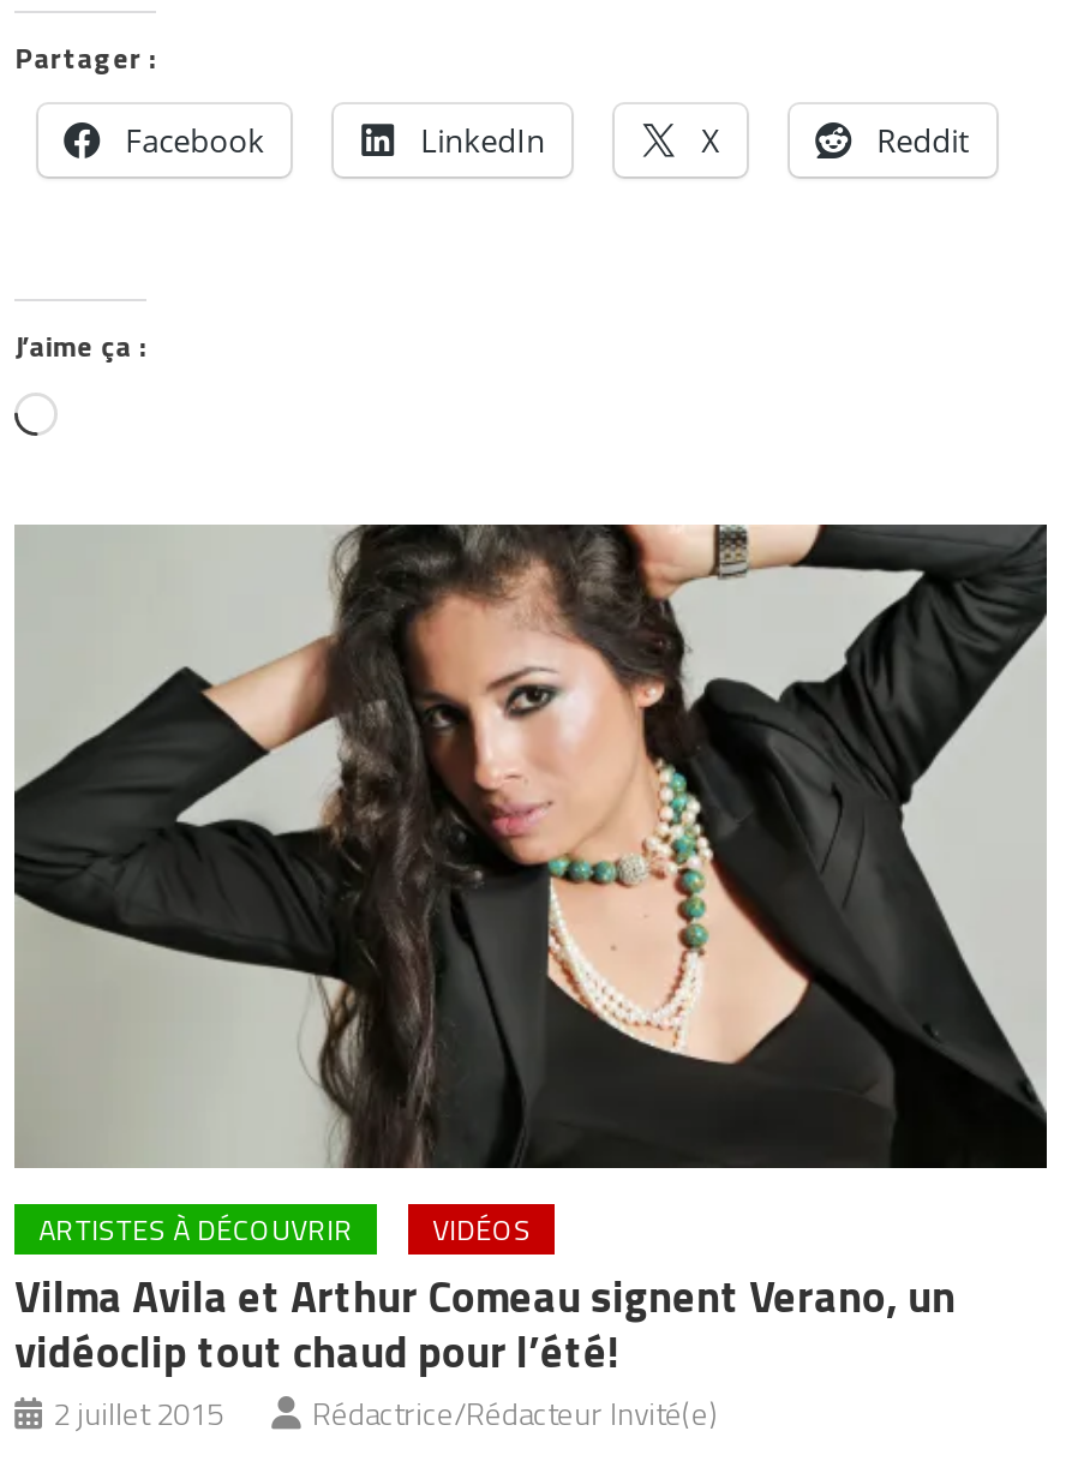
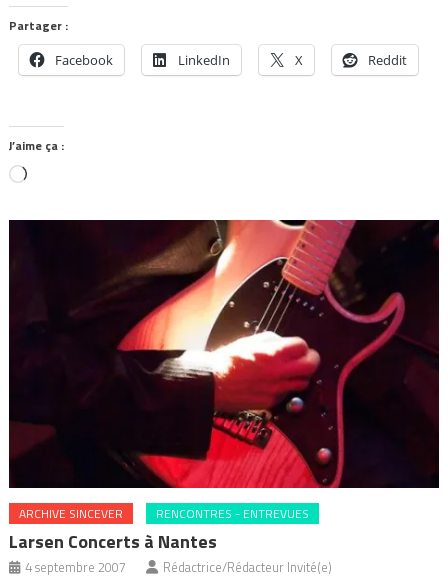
[14,522,1047,1438] [image] | ARTISTES À DÉCOUVRIR | VIDÉOS | Vilma Avila et Arthur Comeau signent Verano, un | vidéoclip tout chaud pour l’été! | 2 juillet 2015 -> [9,219,440,577] [image] | ARCHIVE SINCEVER | RENCONTRES - ENTREVUES | Larsen Concerts à Nantes | 4 septembre 2007

